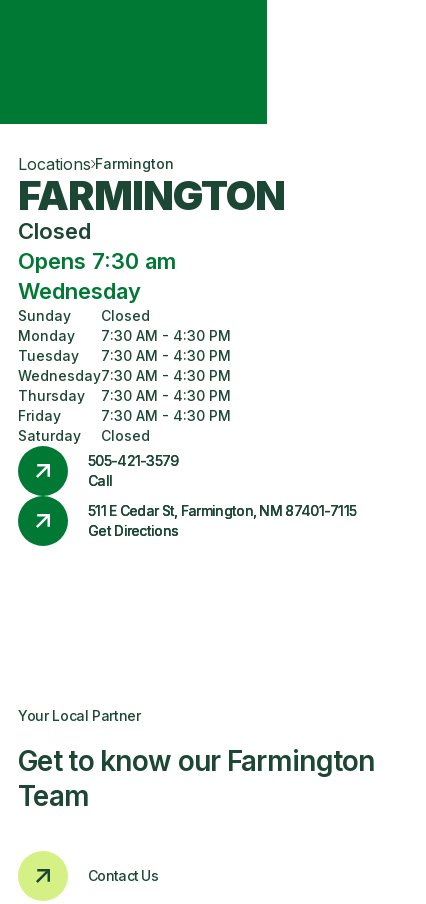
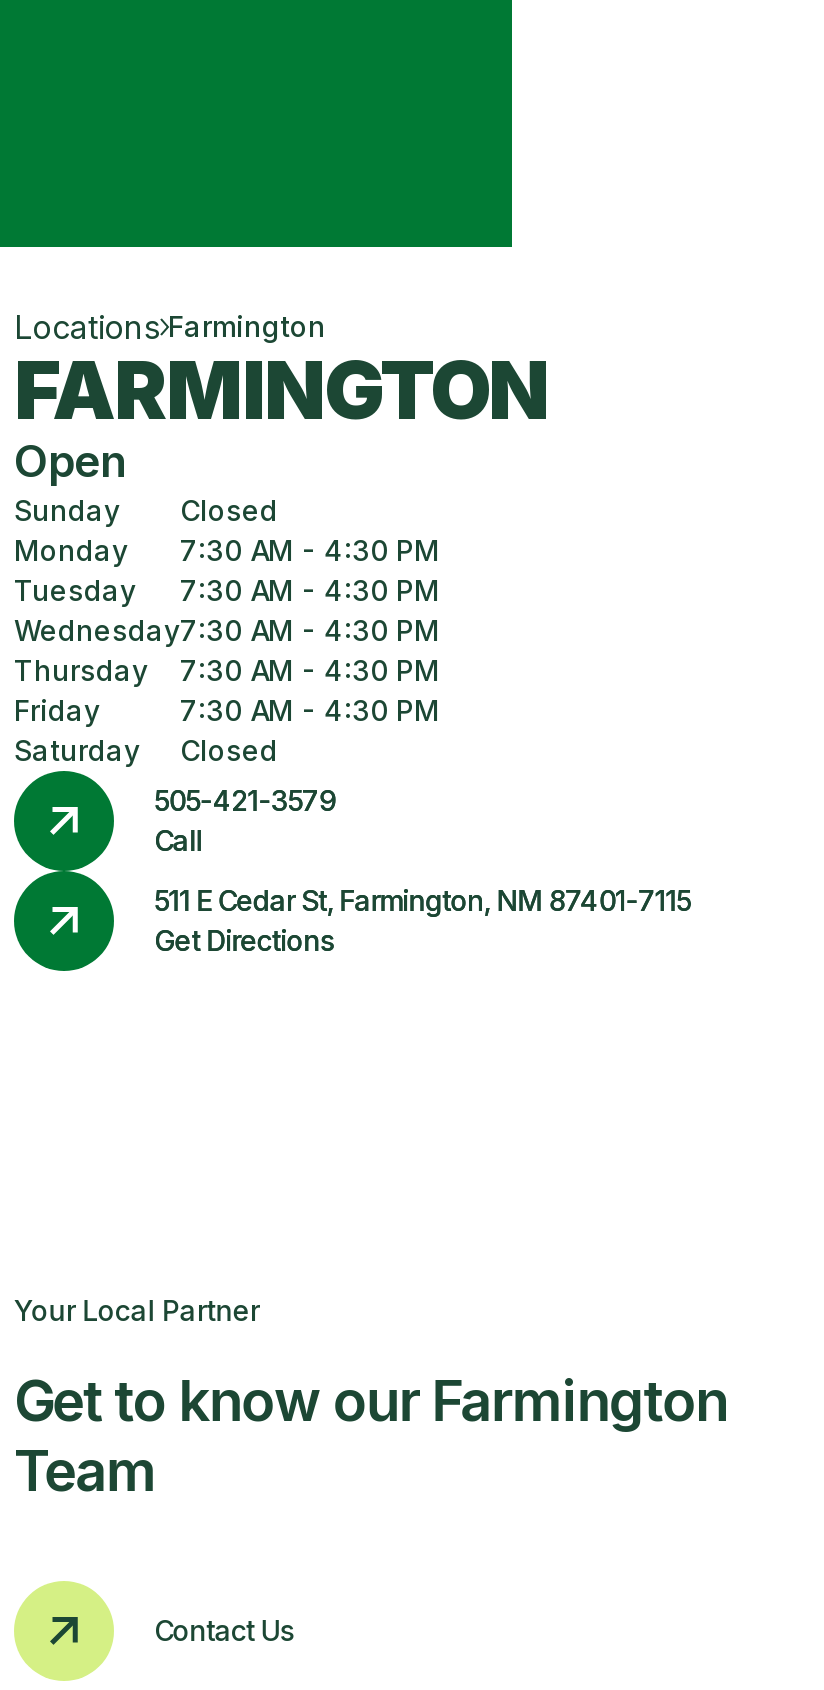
[18,218,176,304] Closed | Opens 7:30 am | Wednesday -> [14,435,126,487] Open

